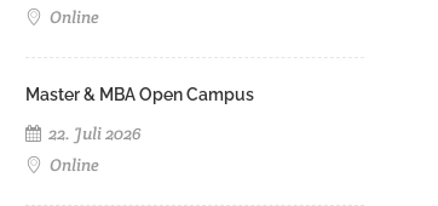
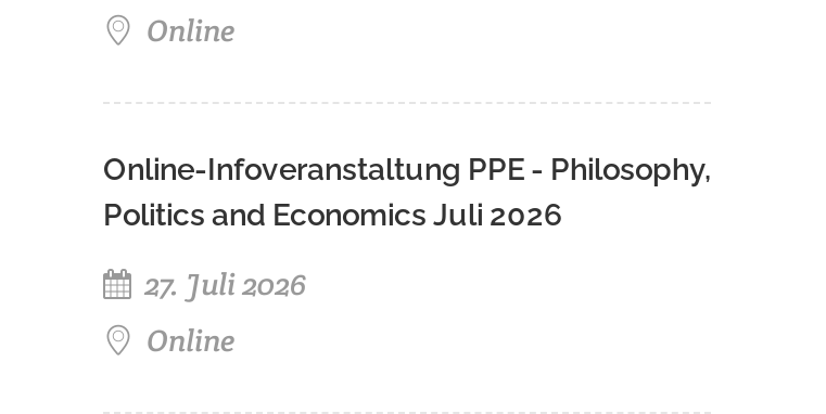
[25,84,254,104] Master & MBA Open Campus -> [103,151,711,231] Online-Infoveranstaltung PPE - Philosophy, | Politics and Economics Juli 2026
[45,122,142,144] 22. Juli 2026 -> [138,263,307,302] 27. Juli 2026

